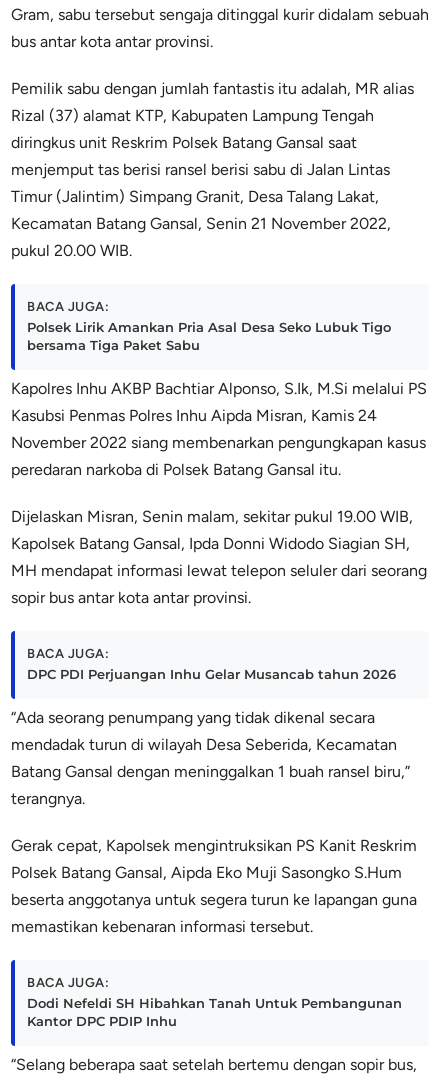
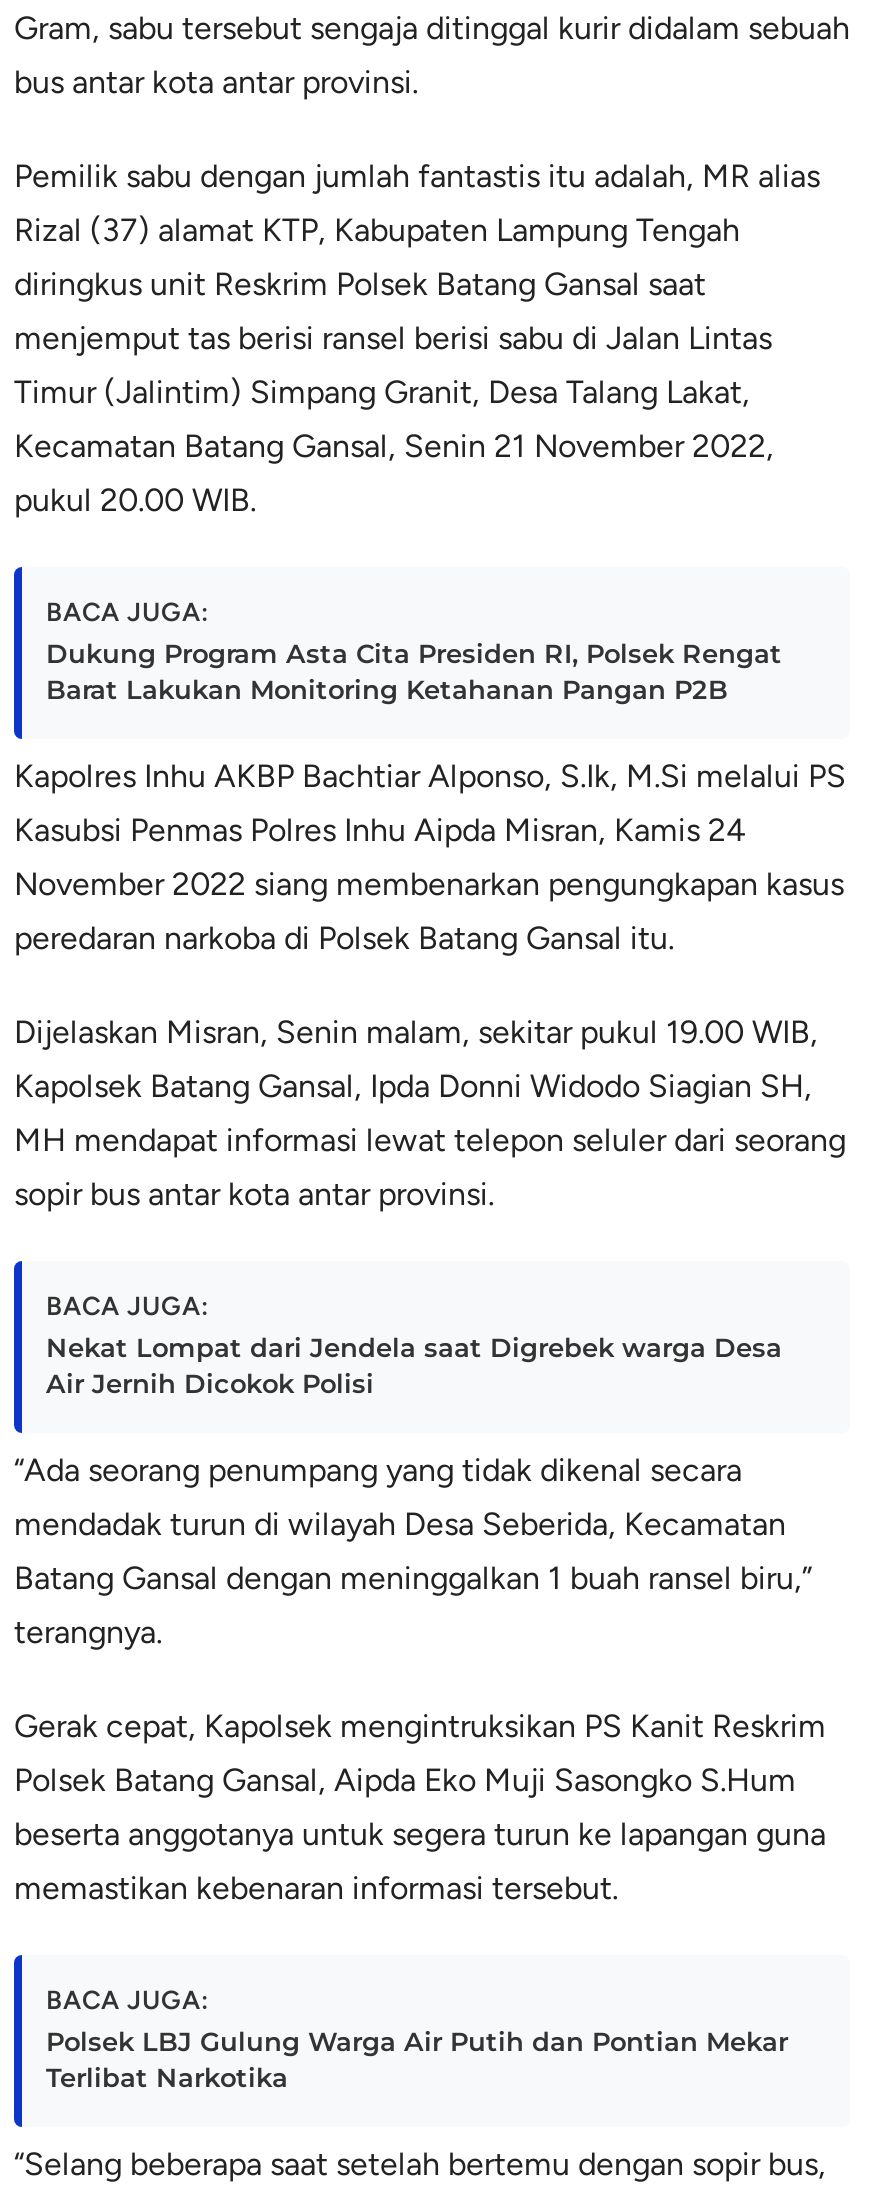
[27,319,391,353] Polsek Lirik Amankan Pria Asal Desa Seko Lubuk Tigo | bersama Tiga Paket Sabu -> [46,636,782,704] Dukung Program Asta Cita Presiden RI, Polsek Rengat | Barat Lakukan Monitoring Ketahanan Pangan P2B
[27,666,396,682] DPC PDI Perjuangan Inhu Gelar Musancab tahun 2026 -> [46,1330,782,1398] Nekat Lompat dari Jendela saat Digrebek warga Desa | Air Jernih Dicokok Polisi
[27,995,402,1029] Dodi Nefeldi SH Hibahkan Tanah Untuk Pembangunan | Kantor DPC PDIP Inhu -> [46,2024,788,2092] Polsek LBJ Gulung Warga Air Putih dan Pontian Mekar | Terlibat Narkotika

